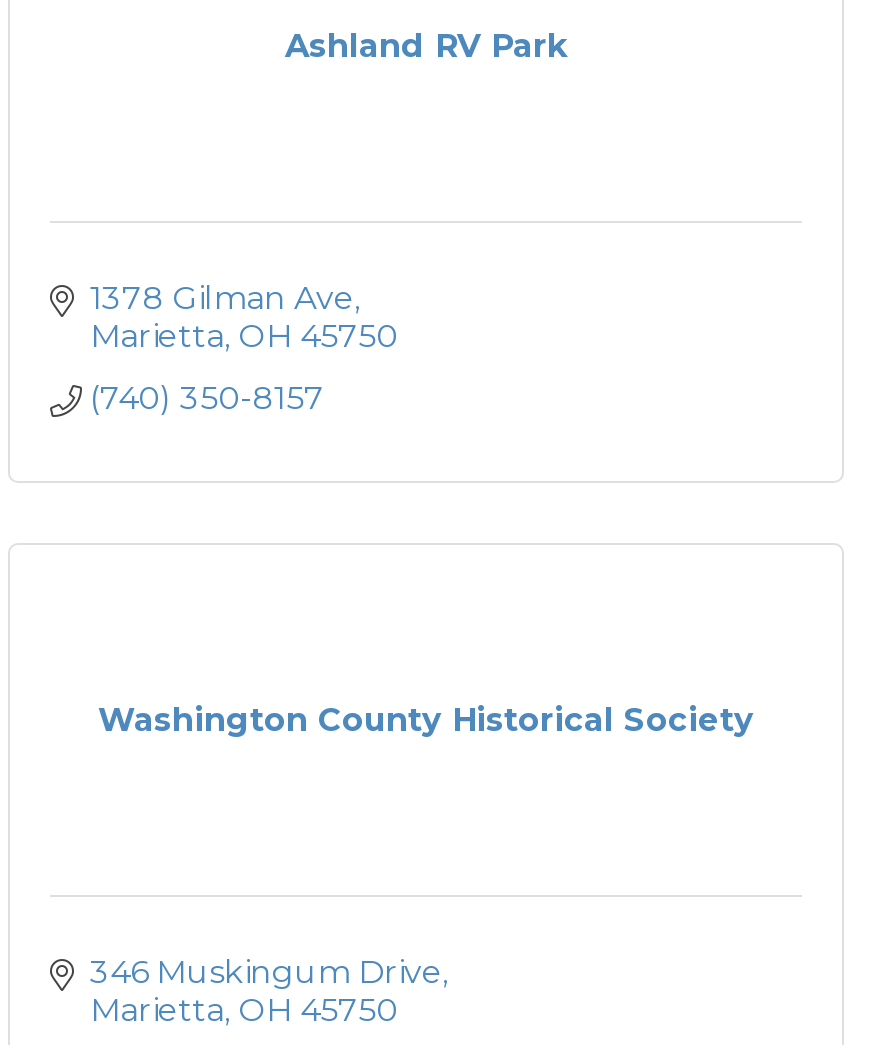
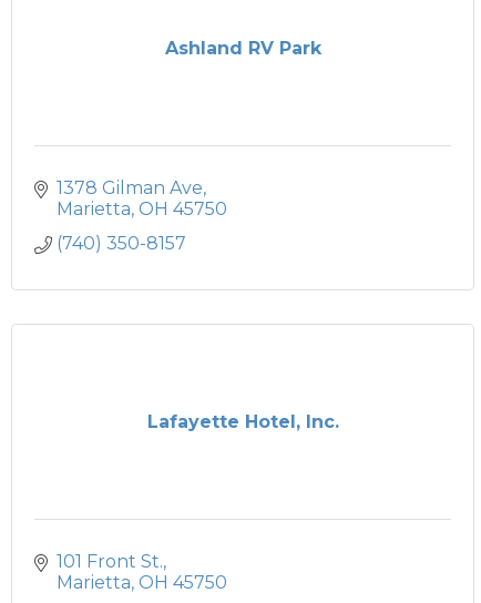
[98,701,754,739] Washington County Historical Society -> [147,411,339,432] Lafayette Hotel, Inc.
[90,953,442,991] 346 Muskingum Drive -> [57,551,163,572] 101 Front St.

